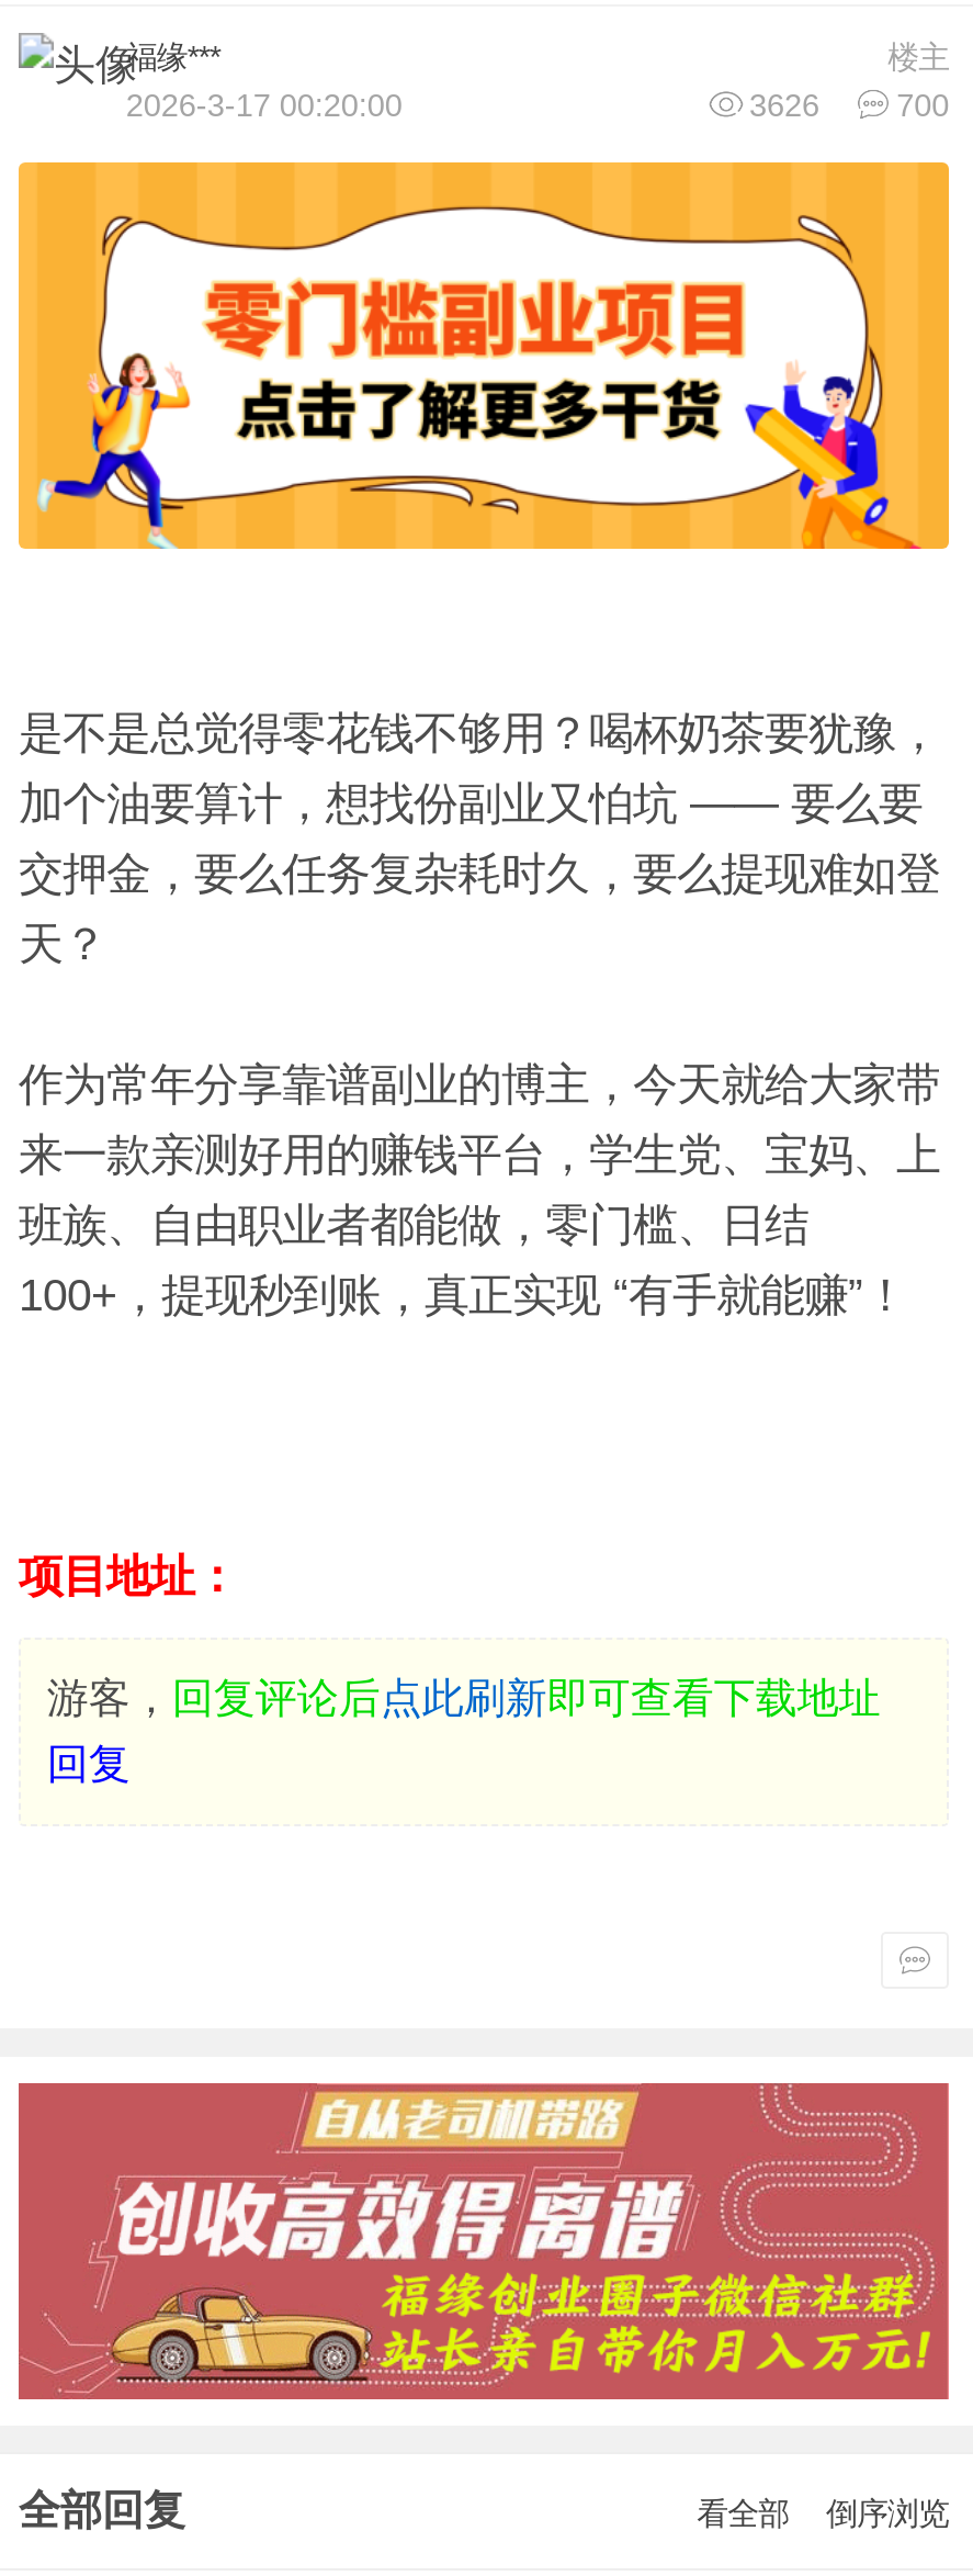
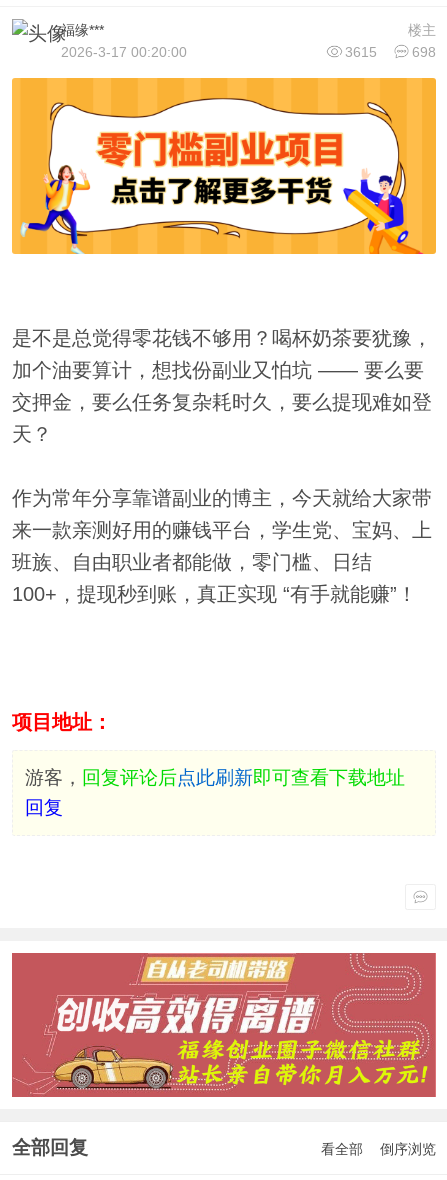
[749,87,855,122] 3626 -> [345,43,393,59] 3615
[896,87,949,122] 700 -> [412,43,436,59] 698

